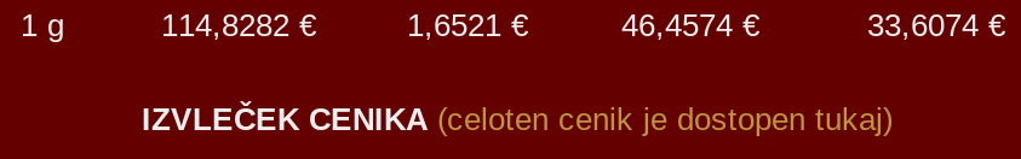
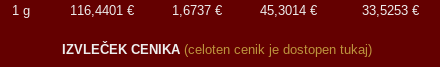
[161,7,316,44] 114,8282 € -> [70,3,134,18] 116,4401 €
[407,7,528,44] 1,6521 € -> [171,3,221,18] 1,6737 €
[621,7,759,44] 46,4574 € -> [260,3,317,18] 45,3014 €
[867,7,1005,44] 33,6074 € -> [361,3,418,18] 33,5253 €

